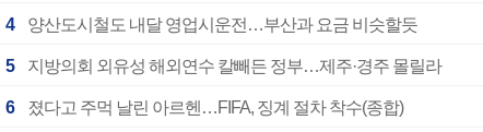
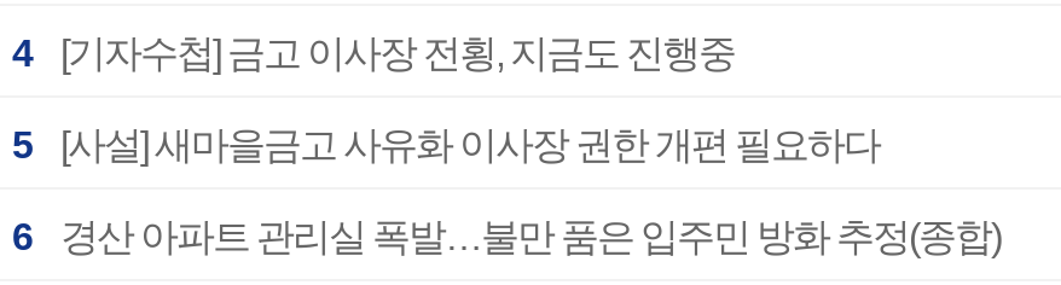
[27,15,417,34] 양산도시철도 내달 영업시운전…부산과 요금 비슷할듯 -> [60,33,735,74] [기자수첩] 금고 이사장 전횡, 지금도 진행중
[27,57,441,75] 지방의회 외유성 해외연수 칼빼든 정부…제주·경주 몰릴라 -> [60,124,880,165] [사설] 새마을금고 사유화 이사장 권한 개편 필요하다
[27,98,403,117] 졌다고 주먹 날린 아르헨…FIFA, 징계 절차 착수(종합) -> [60,216,1001,257] 경산 아파트 관리실 폭발…불만 품은 입주민 방화 추정(종합)

